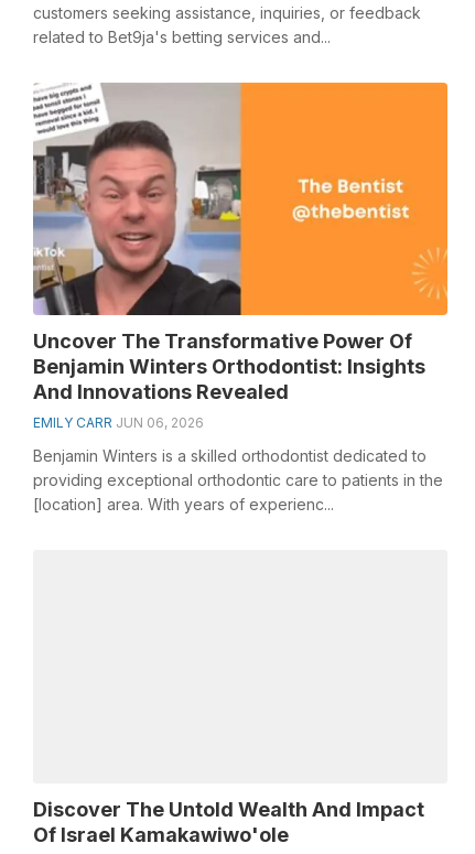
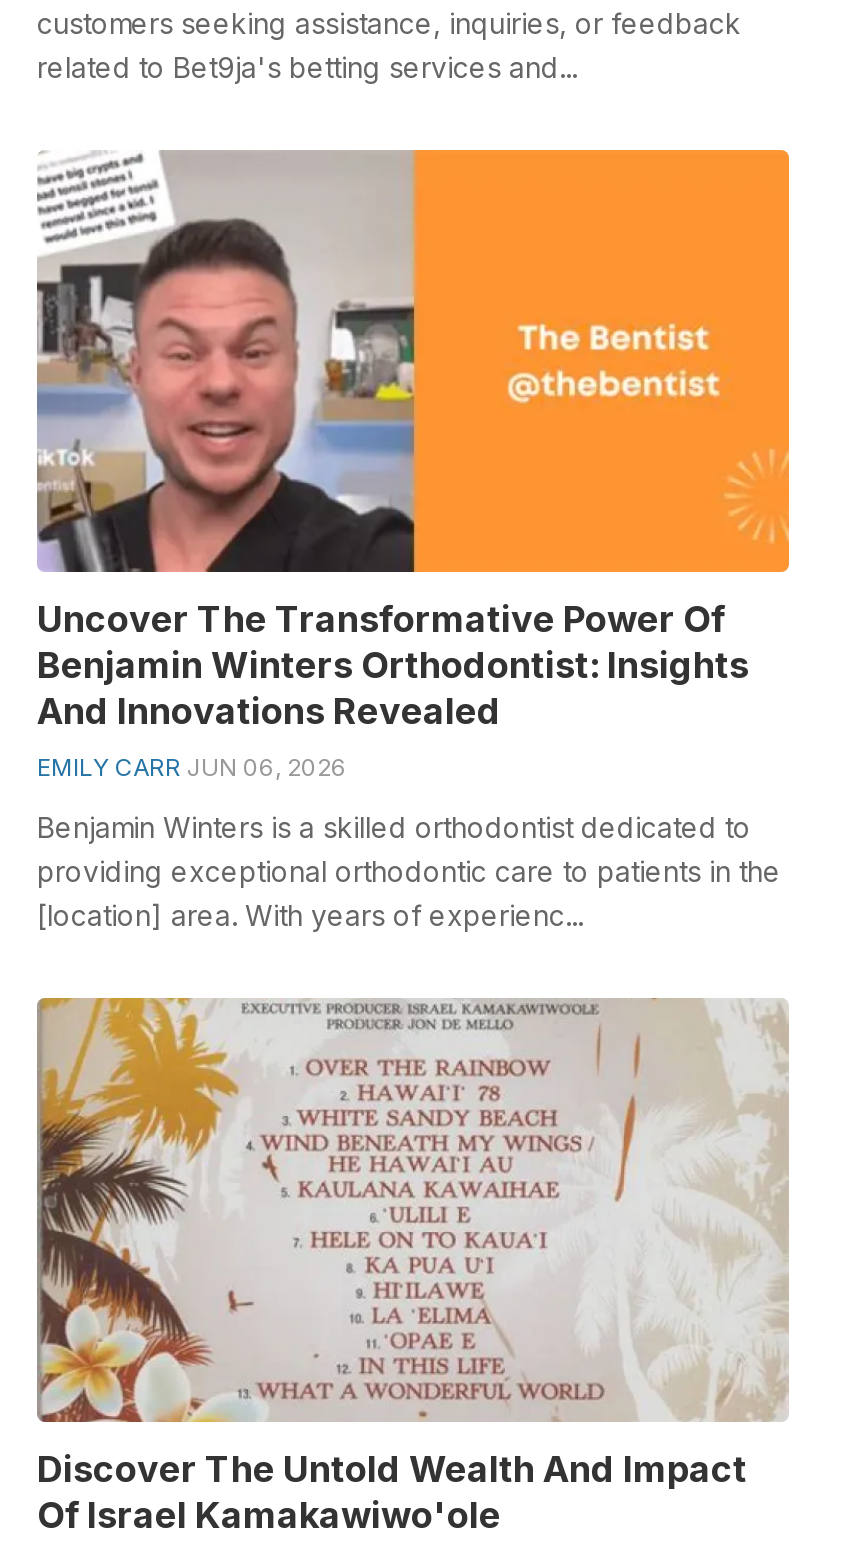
none -> [35,996,789,1424] [image]

